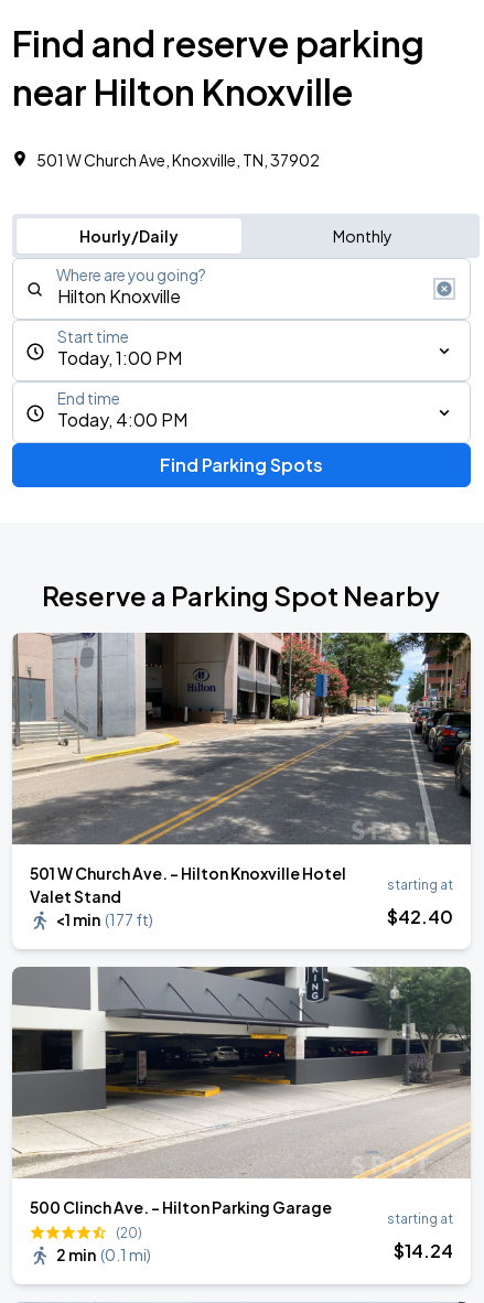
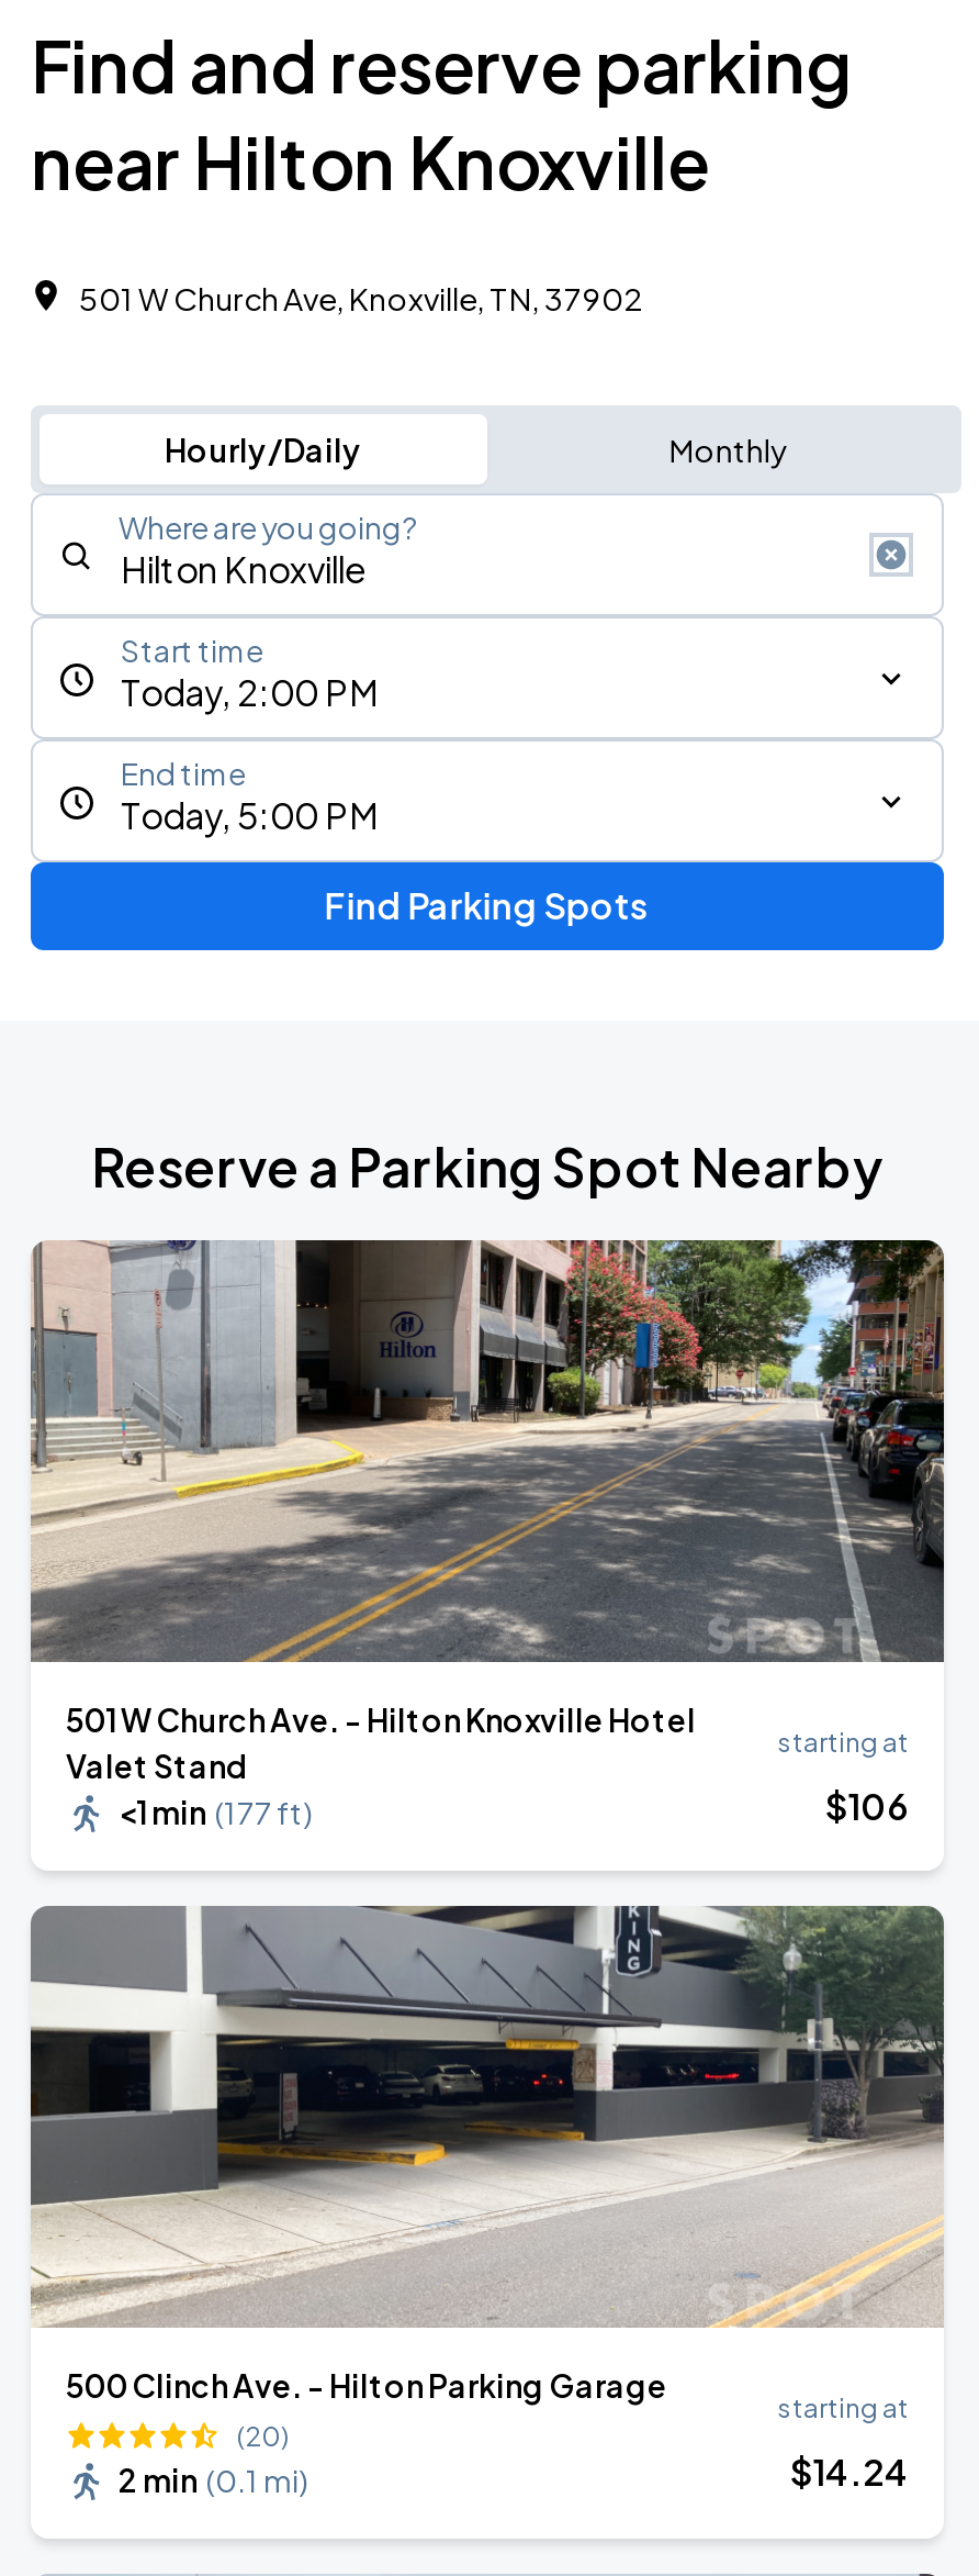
[57,346,182,369] Today, 1:00 PM -> [121,669,378,715] Today, 2:00 PM
[57,408,187,431] Today, 4:00 PM -> [121,792,378,838] Today, 5:00 PM
[387,905,453,928] $42.40 -> [825,1783,909,1829] $106

